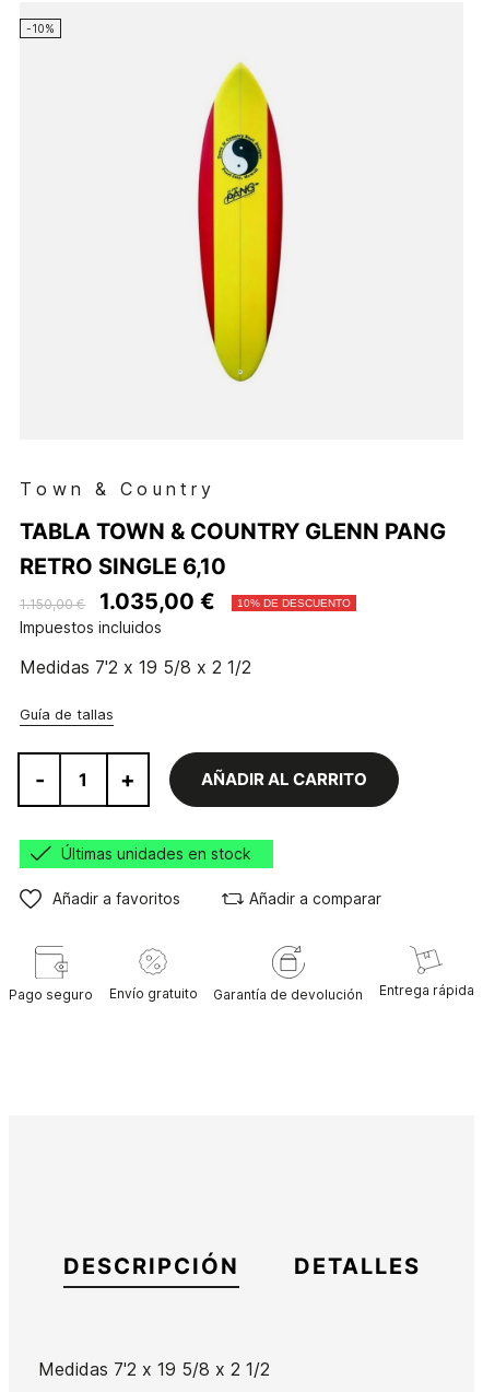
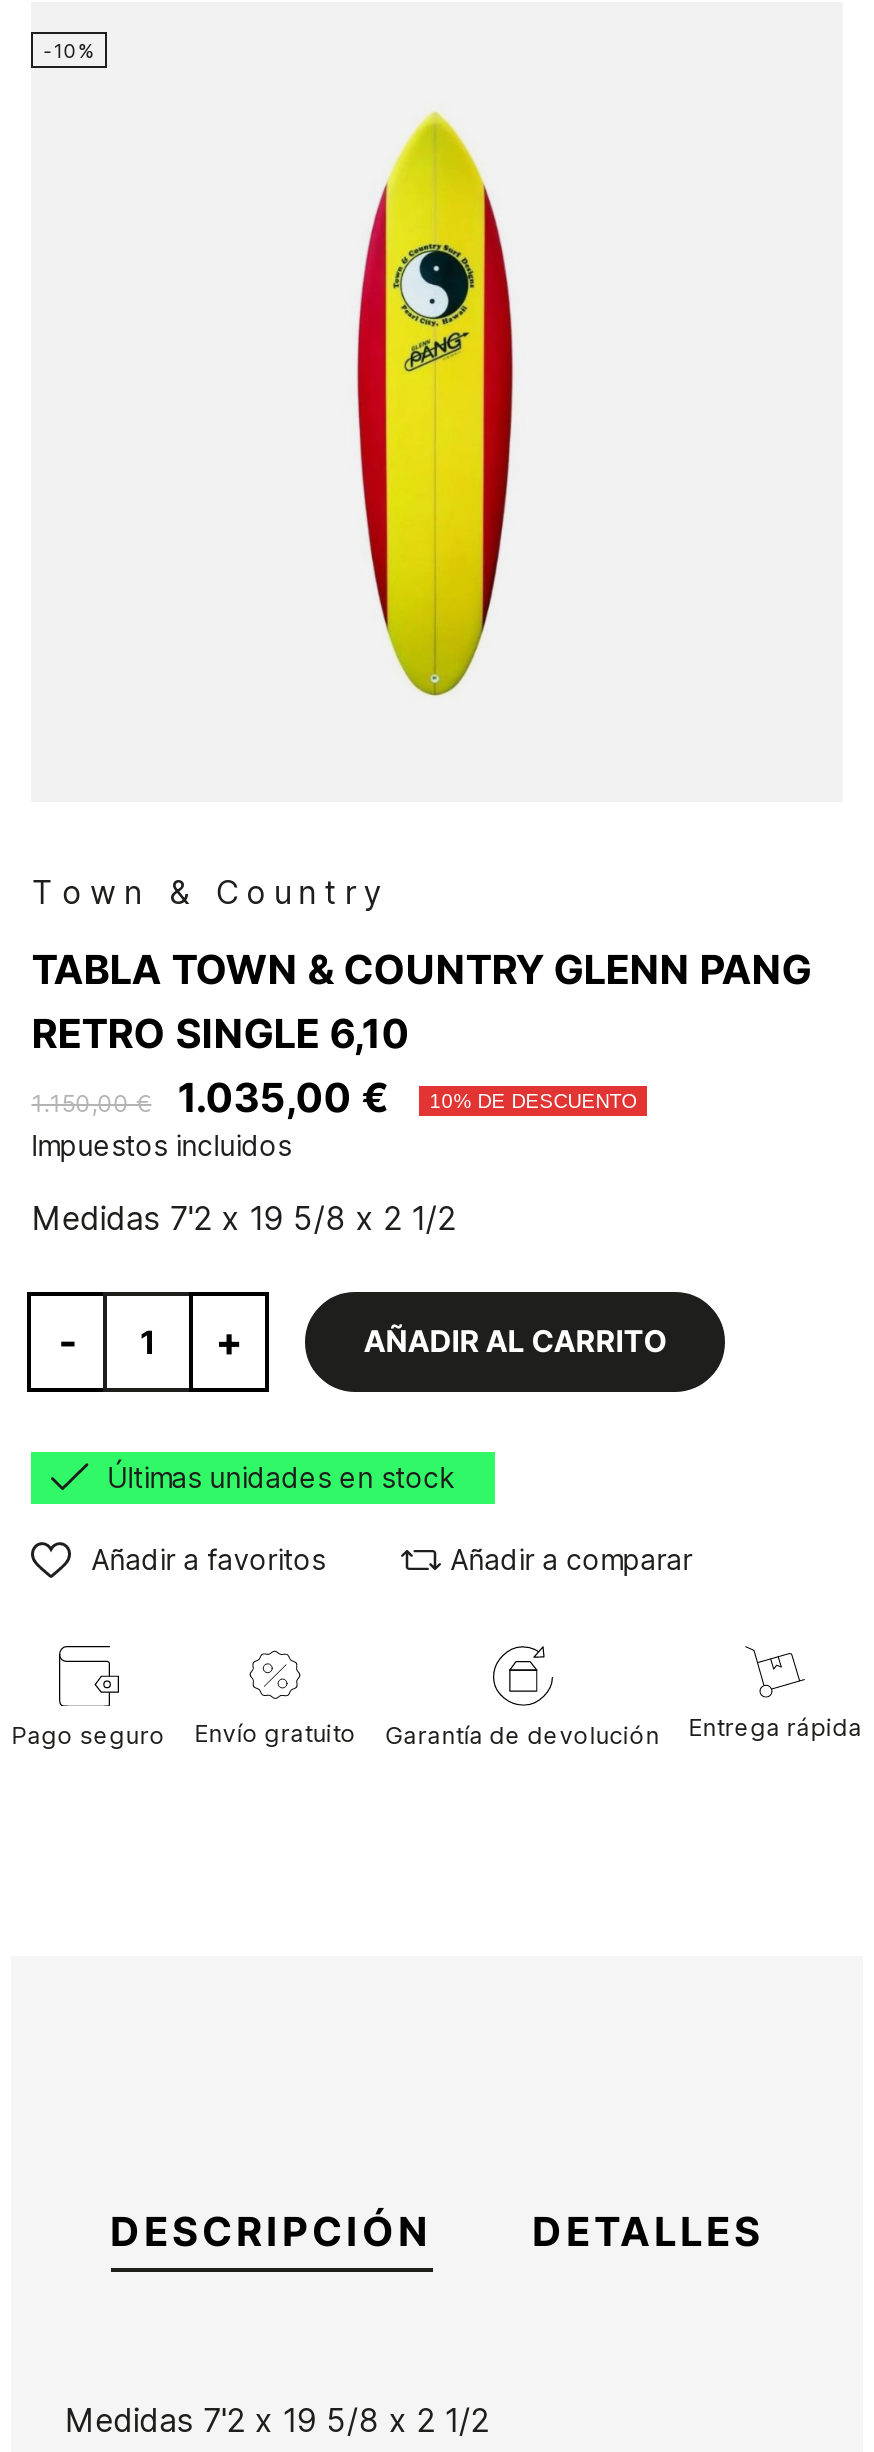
[20,706,114,723] Guía de tallas -> none

